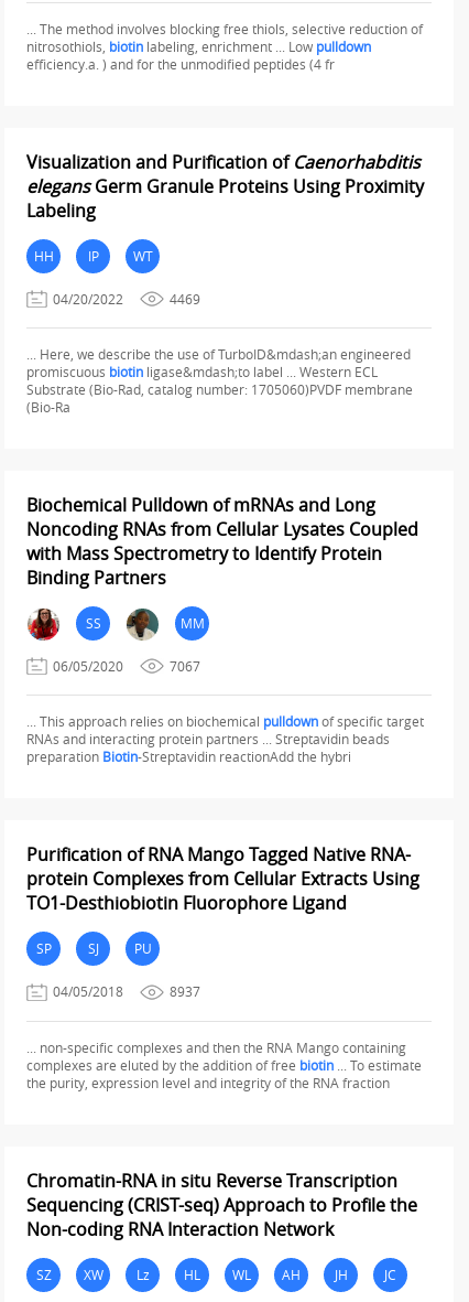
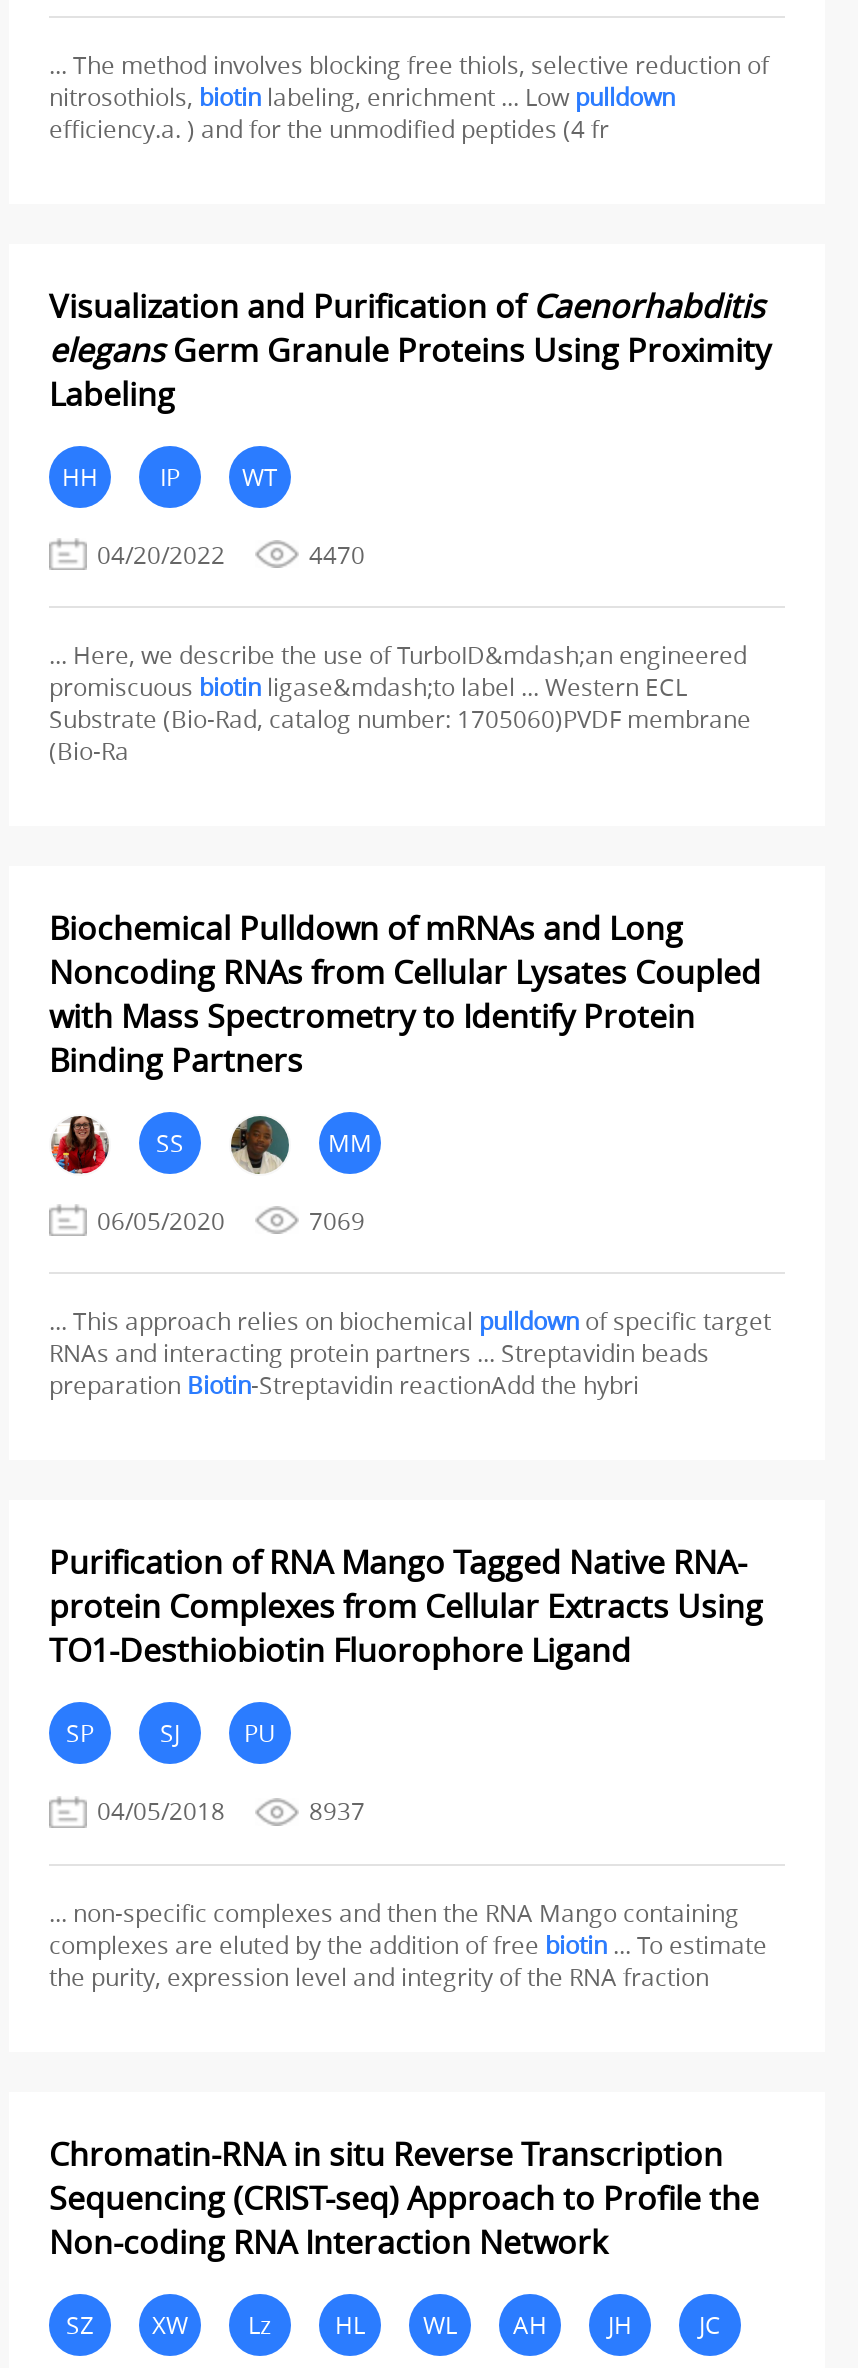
[170,290,200,307] 4469 -> [309,538,365,570] 4470
[170,657,200,675] 7067 -> [309,1204,365,1236] 7069

